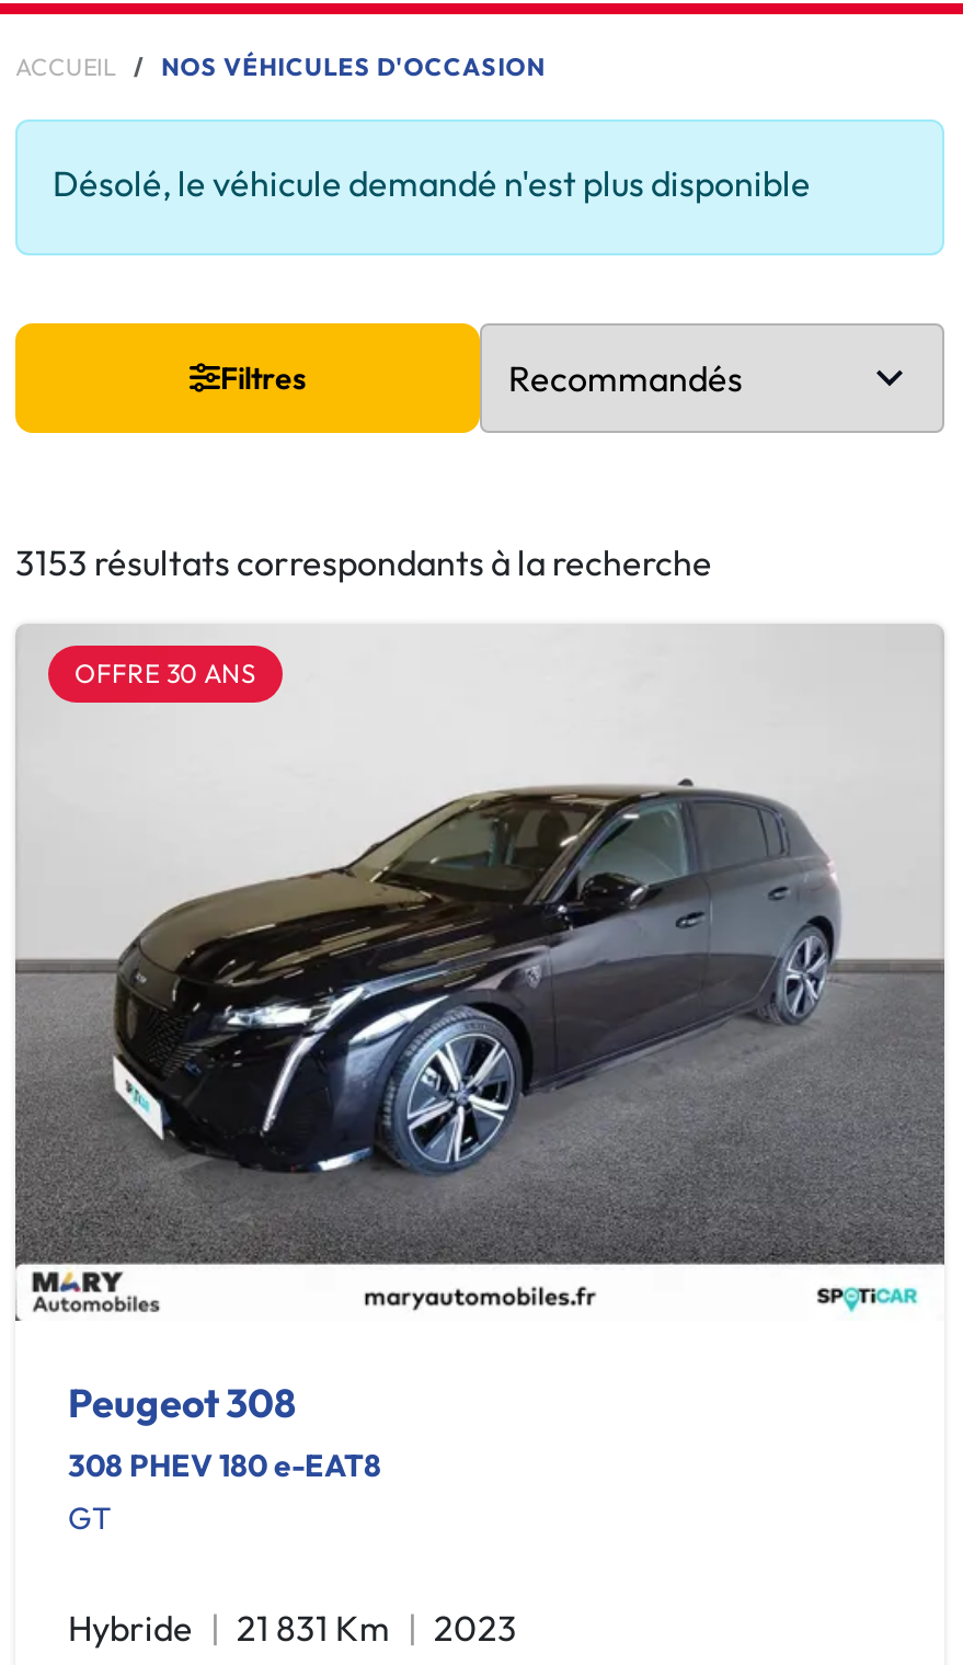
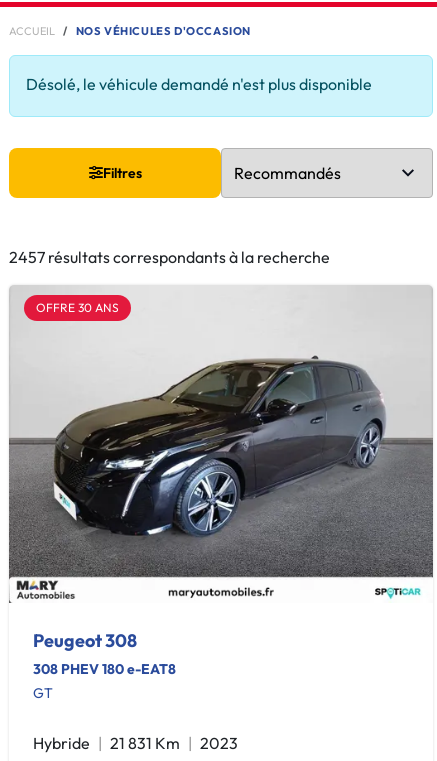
[15,540,712,584] 3153 résultats correspondants à la recherche -> [9,247,330,267] 2457 résultats correspondants à la recherche

